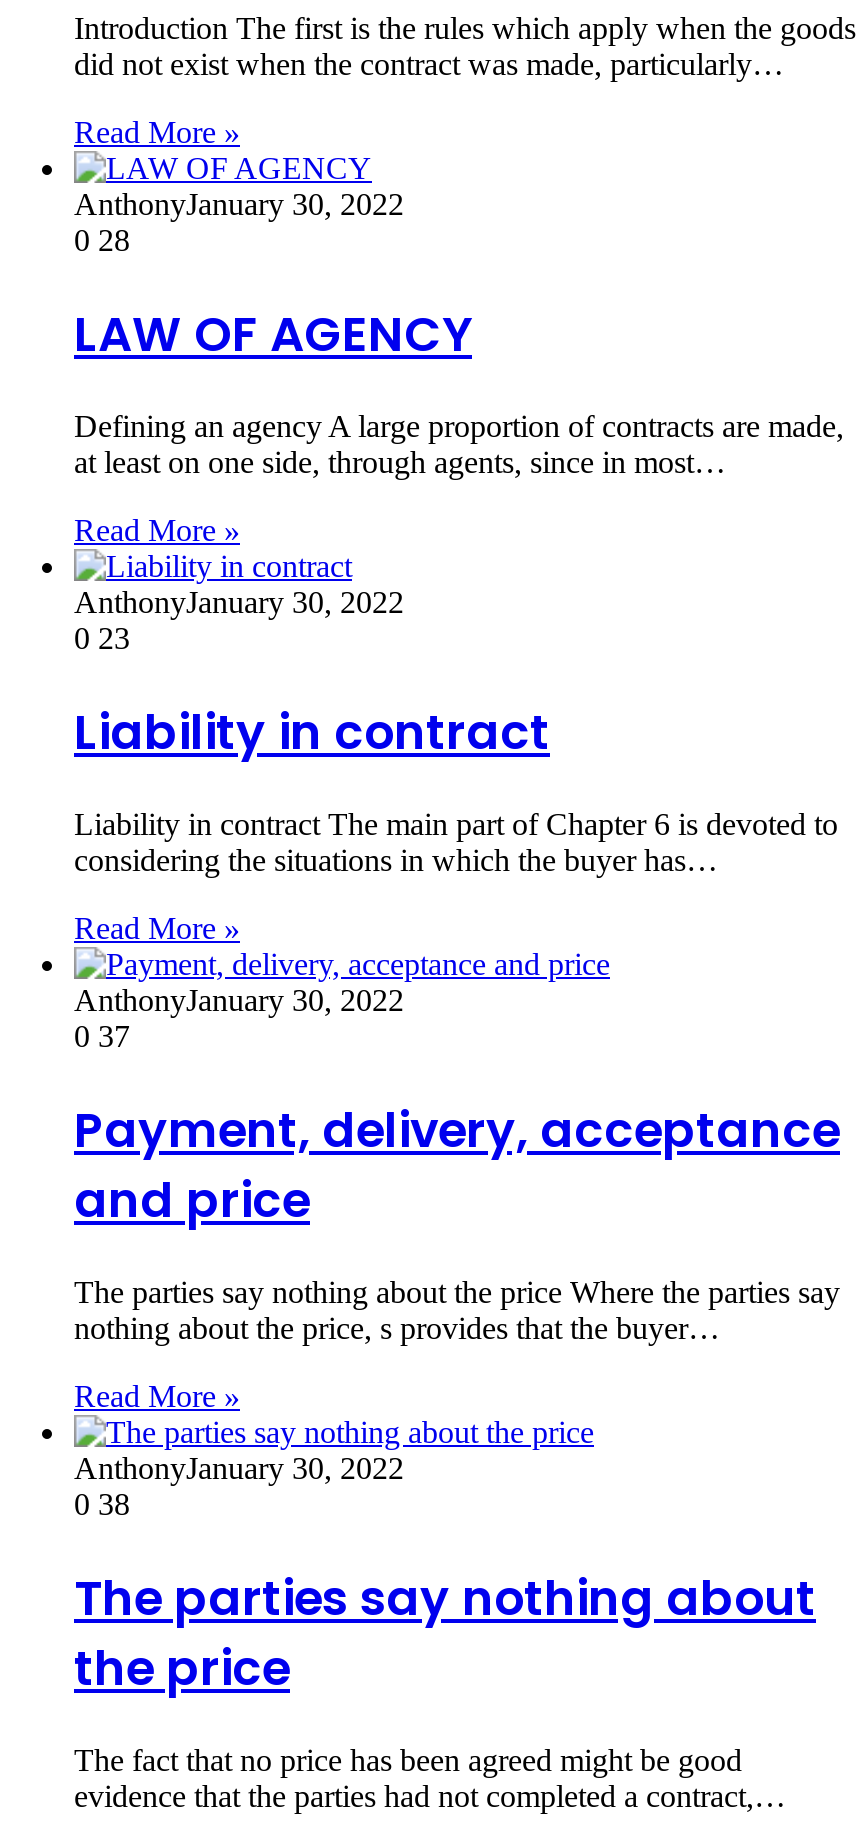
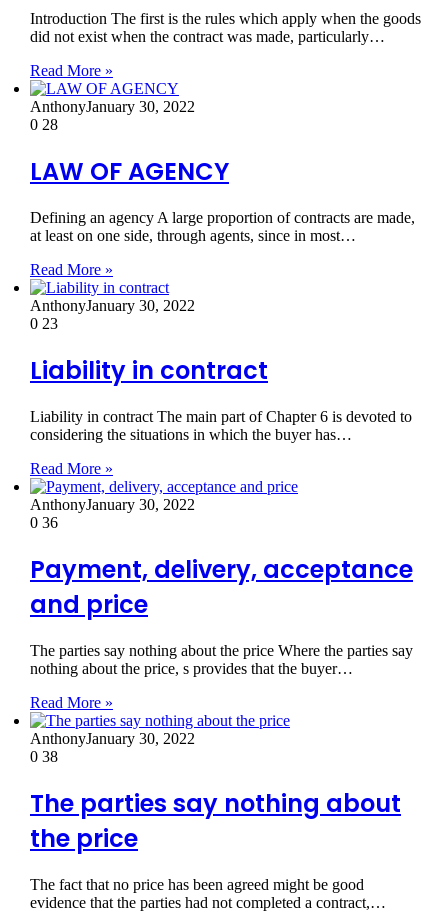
[74,1019,130,1053] 0 37 -> [30,514,58,531] 0 36

